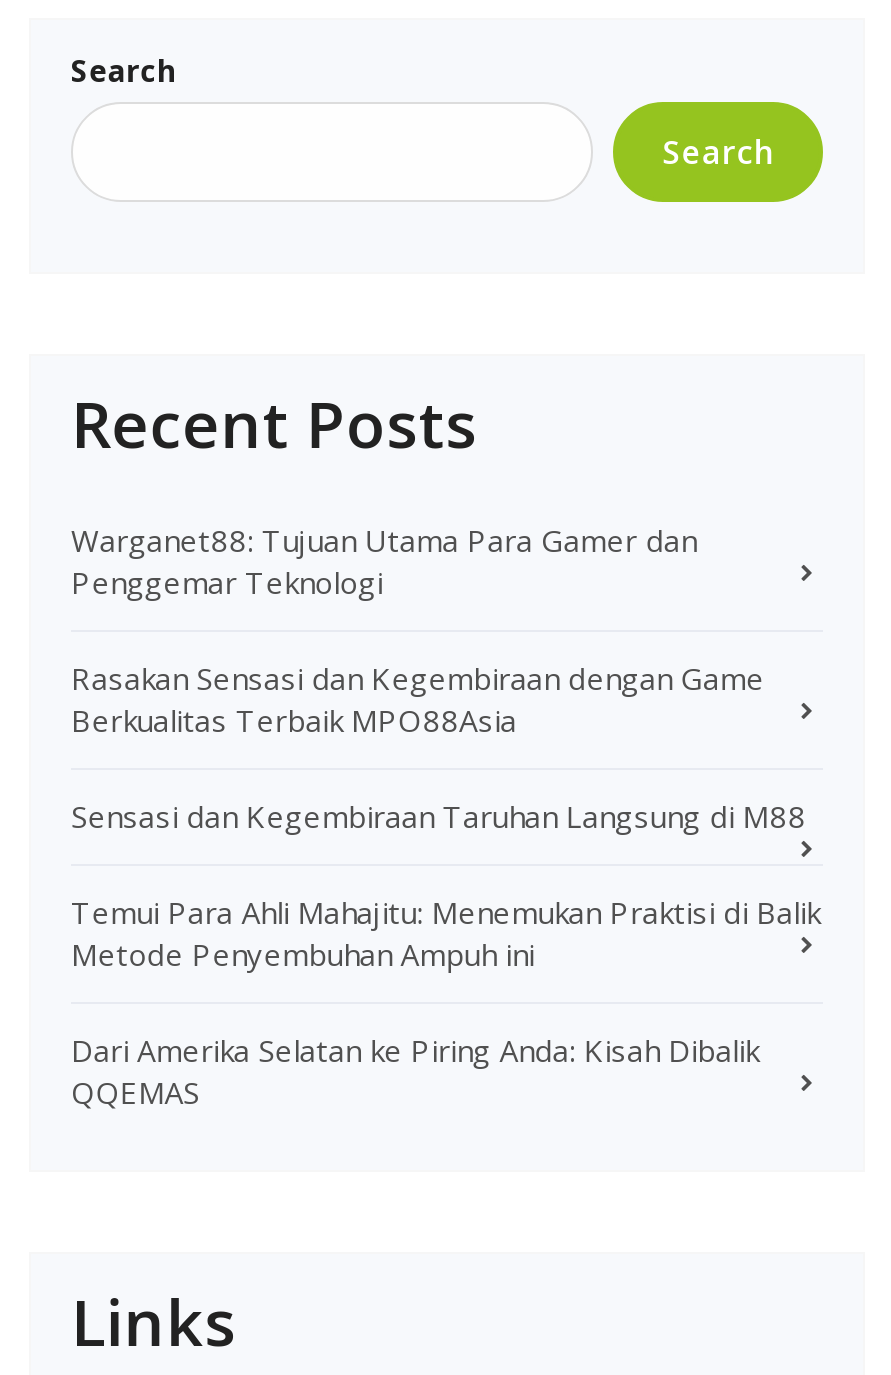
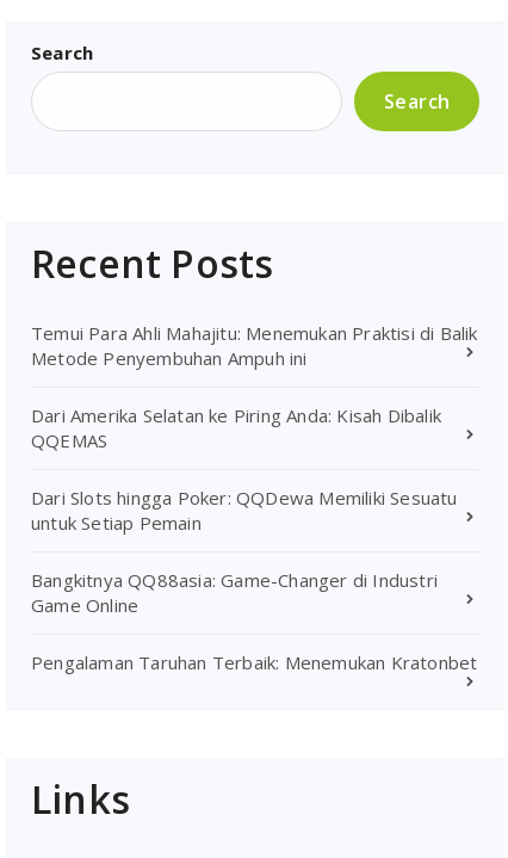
[71,519,806,835] Warganet88: Tujuan Utama Para Gamer dan | Penggemar Teknologi | Rasakan Sensasi dan Kegembiraan dengan Game | Berkualitas Terbaik MPO88Asia | Sensasi dan Kegembiraan Taruhan Langsung di M88 -> none
moved [71,891,820,1111] -> [31,321,478,452]: Temui Para Ahli Mahajitu: Menemukan Praktisi di Balik | Metode Penyembuhan Ampuh ini | Dari Amerika Selatan ke Piring Anda: Kisah Dibalik | QQEMAS
none -> [31,485,477,674] Dari Slots hingga Poker: QQDewa Memiliki Sesuatu | untuk Setiap Pemain | Bangkitnya QQ88asia: Game-Changer di Industri | Game Online | Pengalaman Taruhan Terbaik: Menemukan Kratonbet

